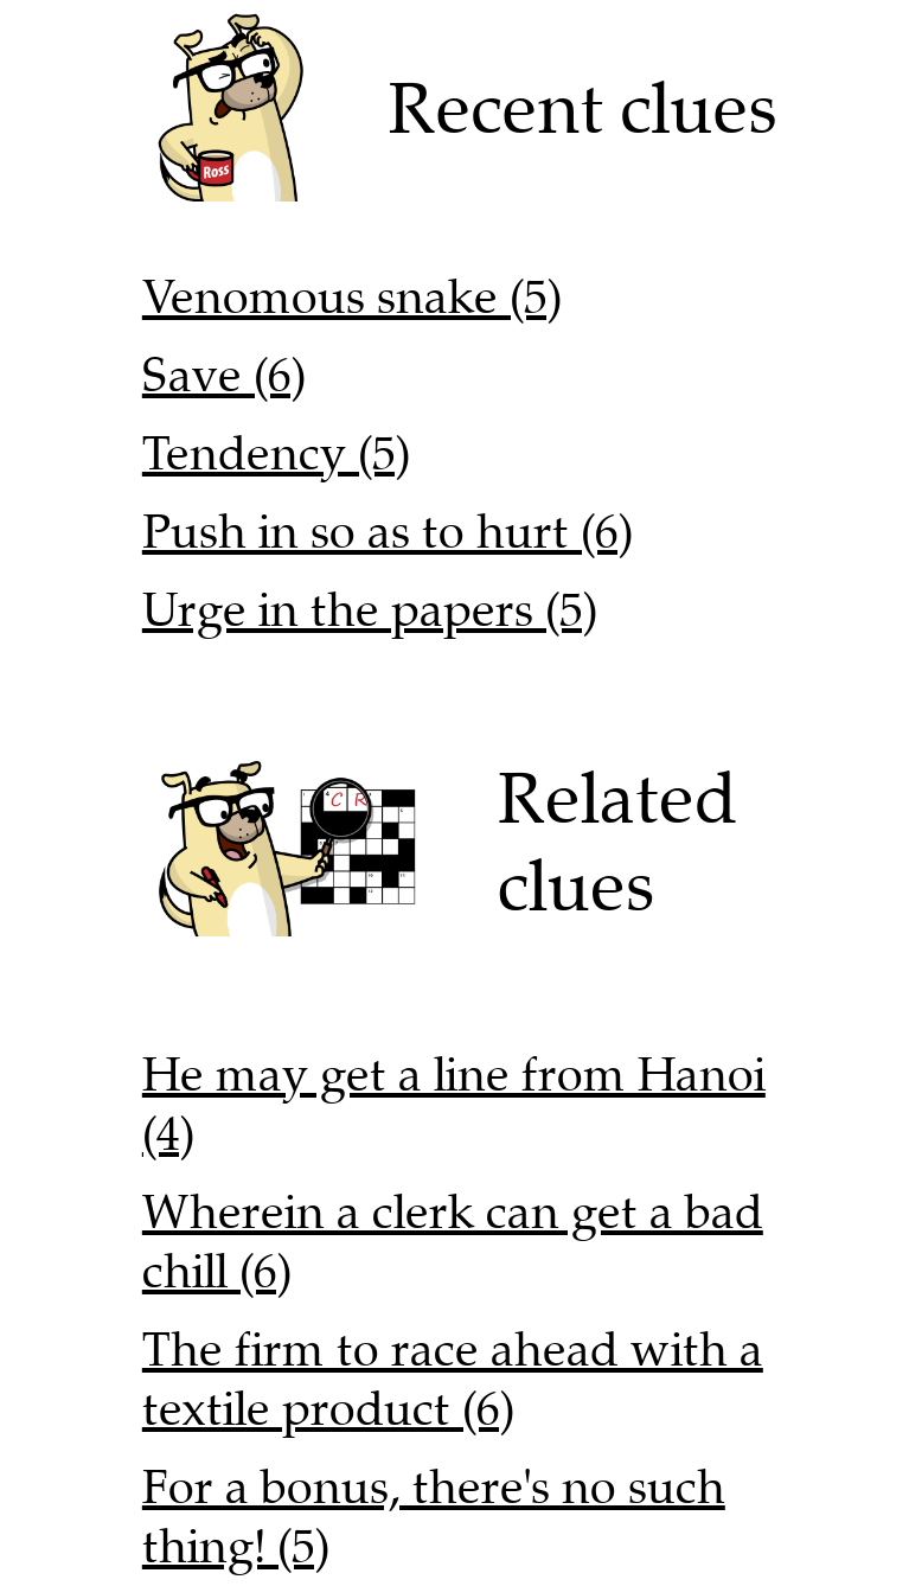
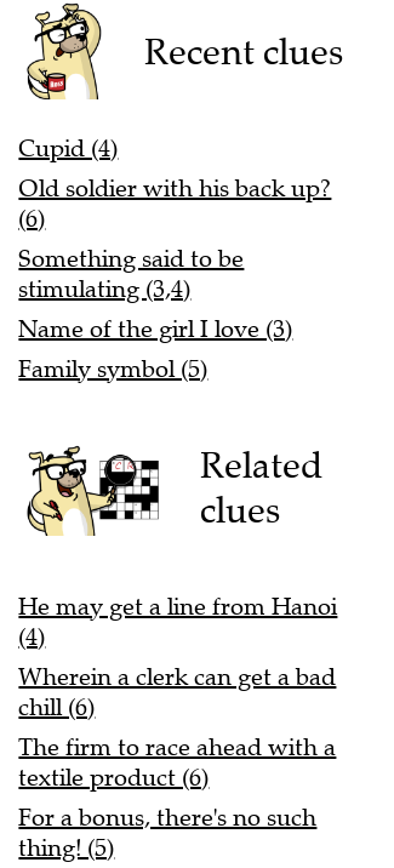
[142,267,633,639] Venomous snake (5) | Save (6) | Tendency (5) | Push in so as to hurt (6) | Urge in the papers (5) -> [19,133,331,384] Cupid (4) | Old soldier with his back up? | (6) | Something said to be | stimulating (3,4) | Name of the girl I love (3) | Family symbol (5)

